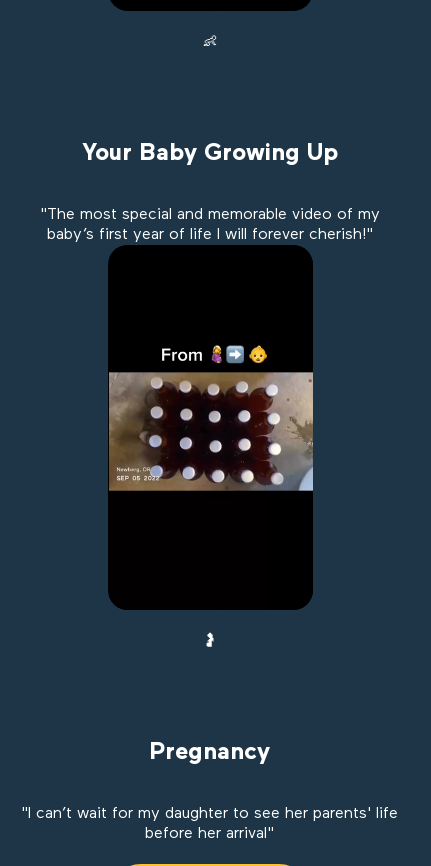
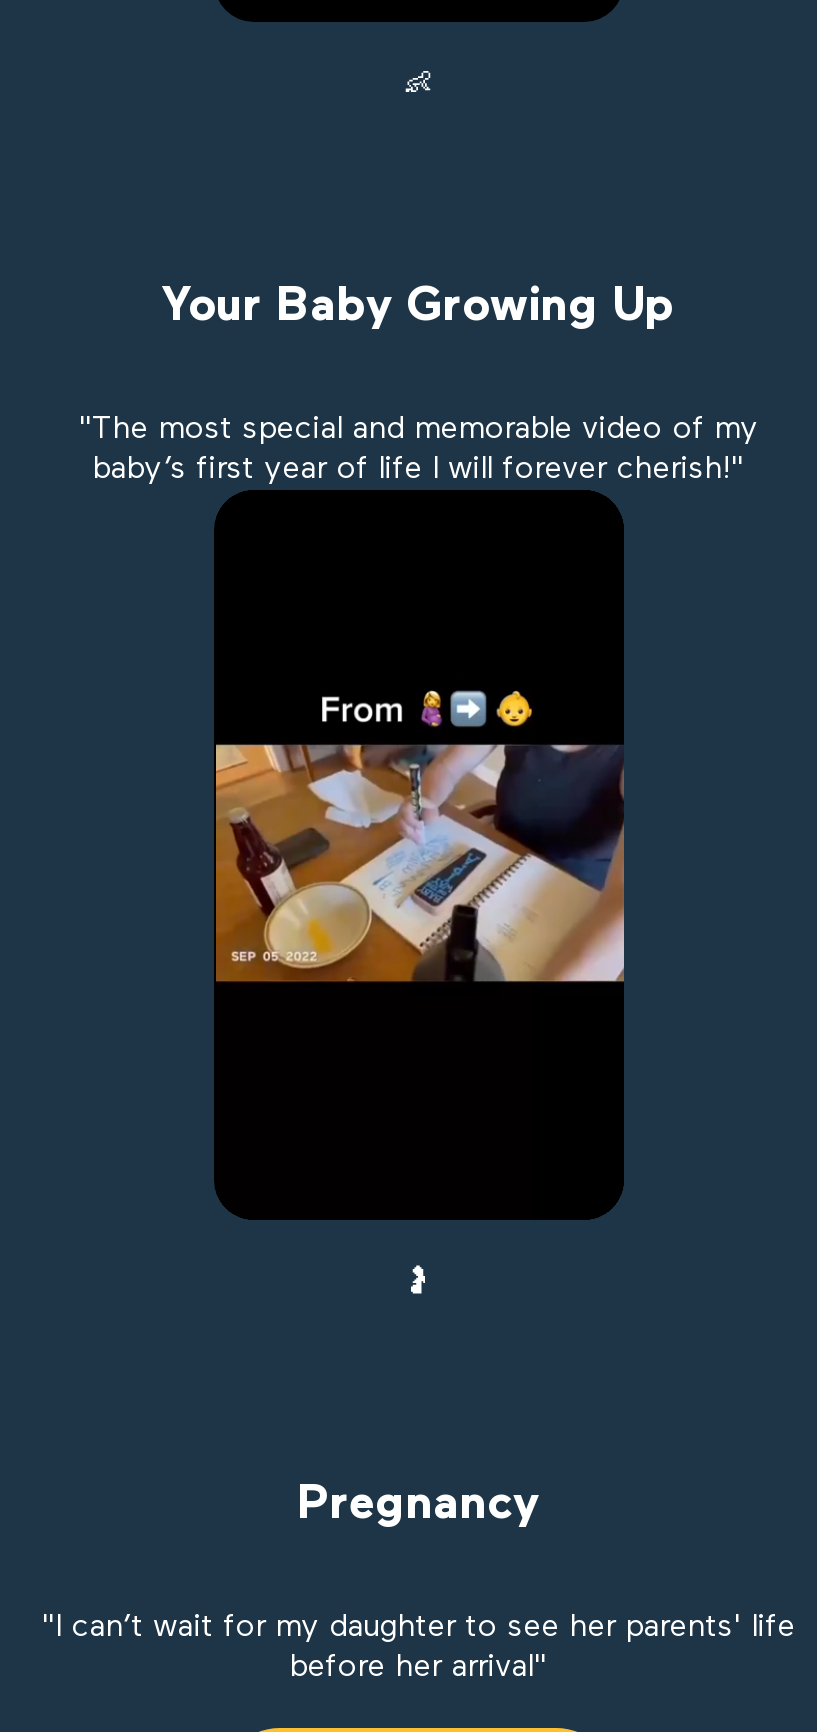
[109,372,314,491] [image] -> [216,742,626,984] [image]

